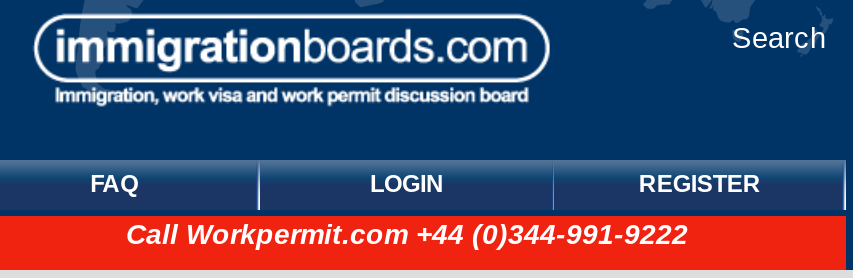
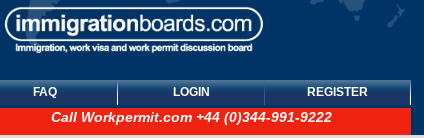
[732,22,826,54] Search -> none

